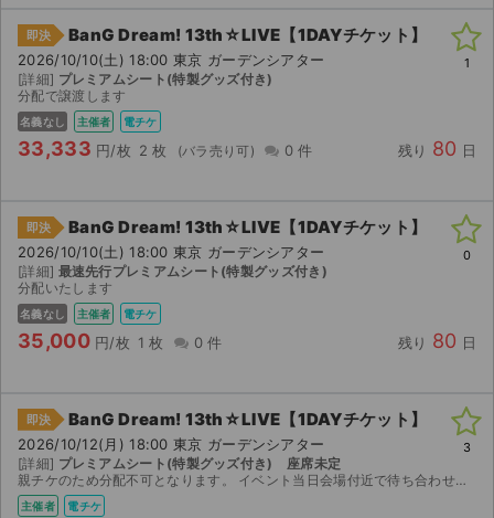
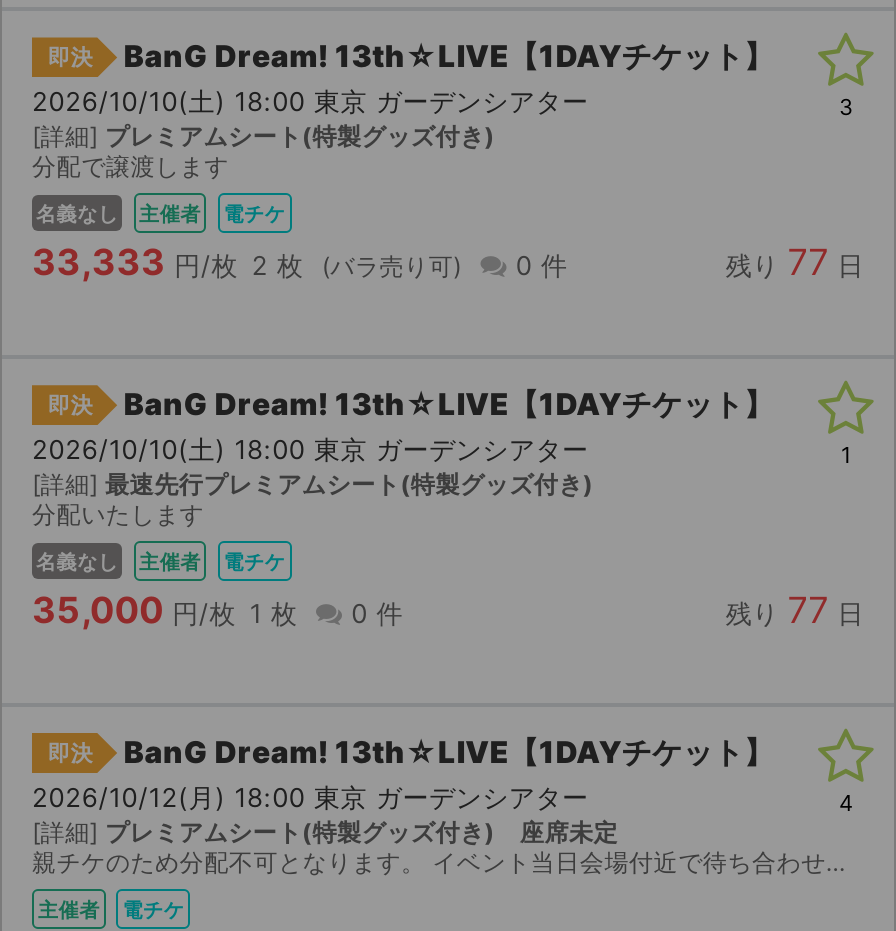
[464,55,469,71] 1 -> [839,93,853,121] 3
[398,137,476,160] 残り 80 日 -> [726,241,864,283] 残り 77 日
[463,247,470,263] 0 -> [841,441,851,469] 1
[398,329,476,352] 残り 80 日 -> [726,589,864,631] 残り 77 日
[463,439,470,455] 3 -> [839,789,853,817] 4

